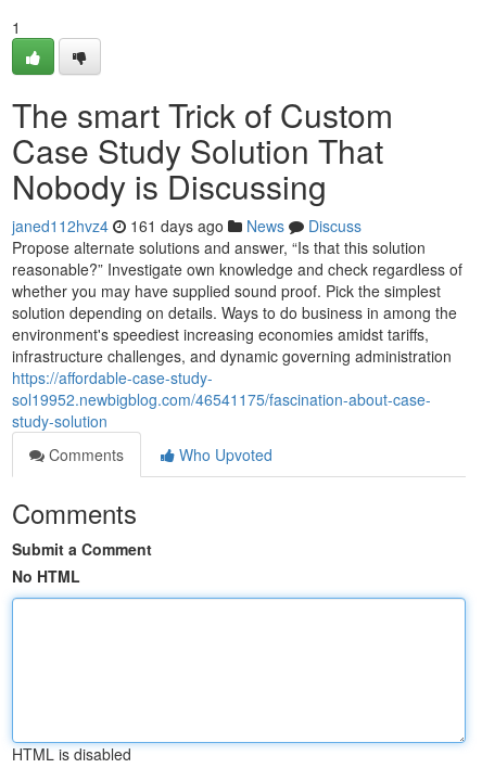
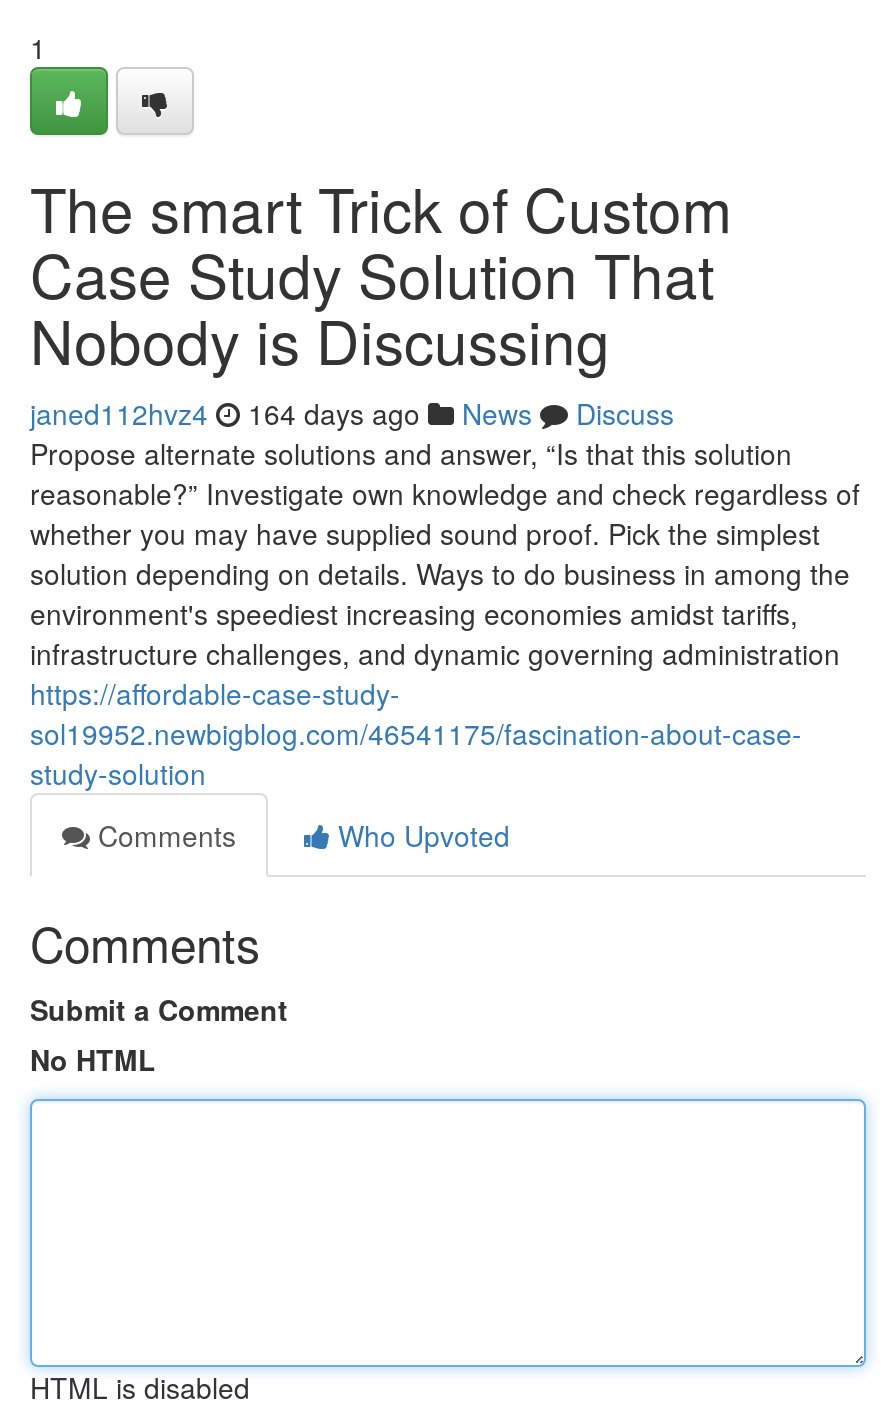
[12,215,361,236] janed112hvz4 161 days ago News Discuss -> [30,393,674,433] janed112hvz4 164 days ago News Discuss

